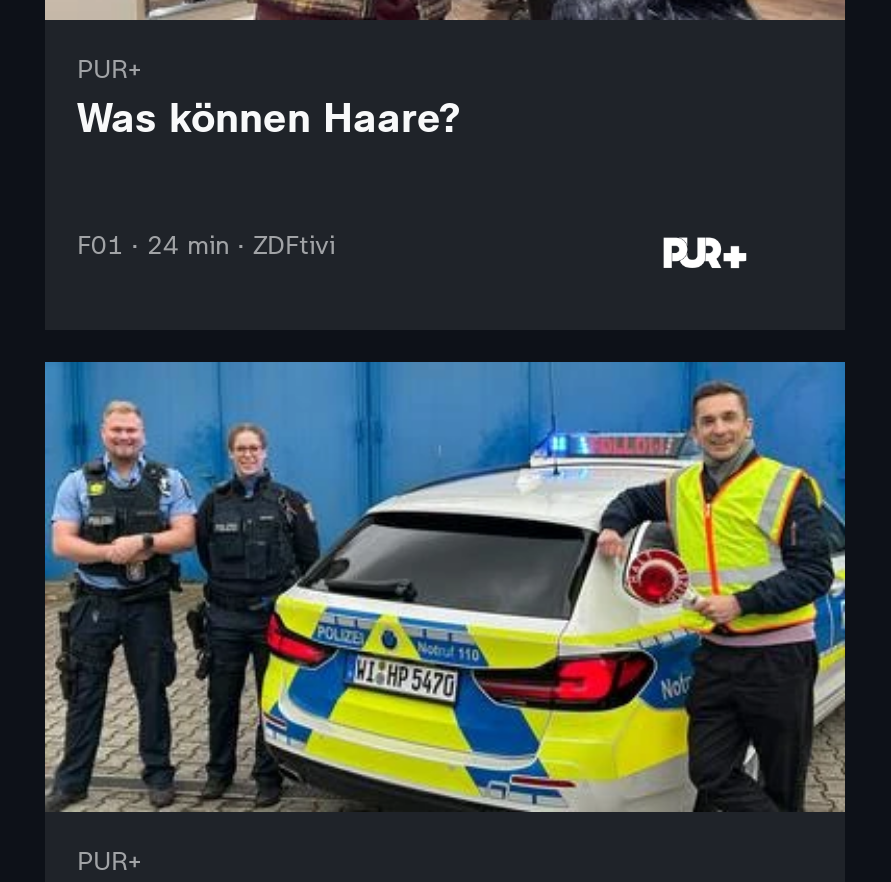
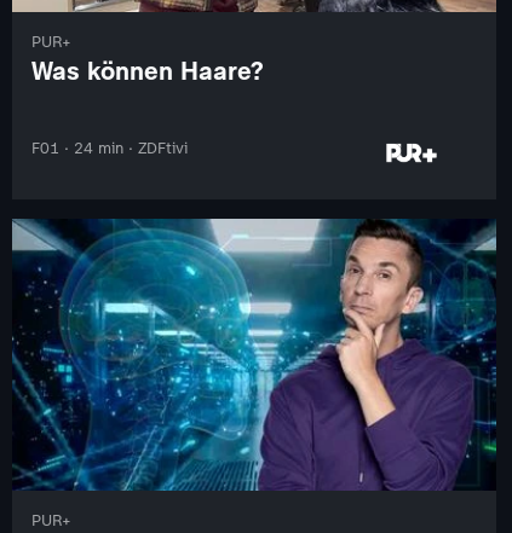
[43,360,847,814] [image] -> [12,218,497,492] [image]

